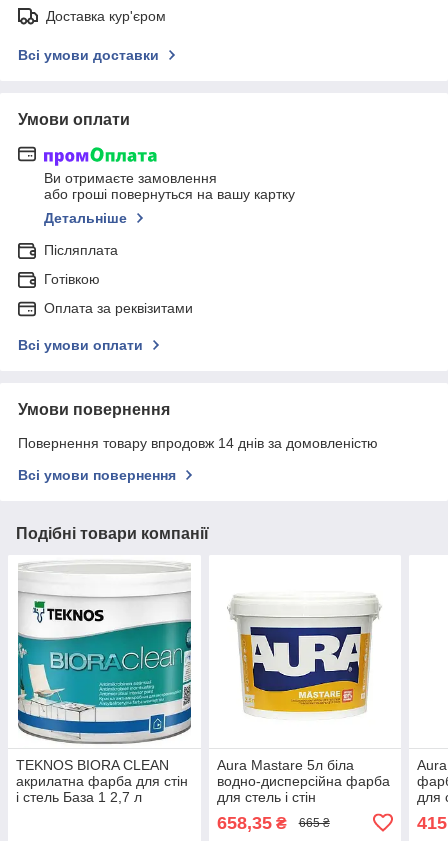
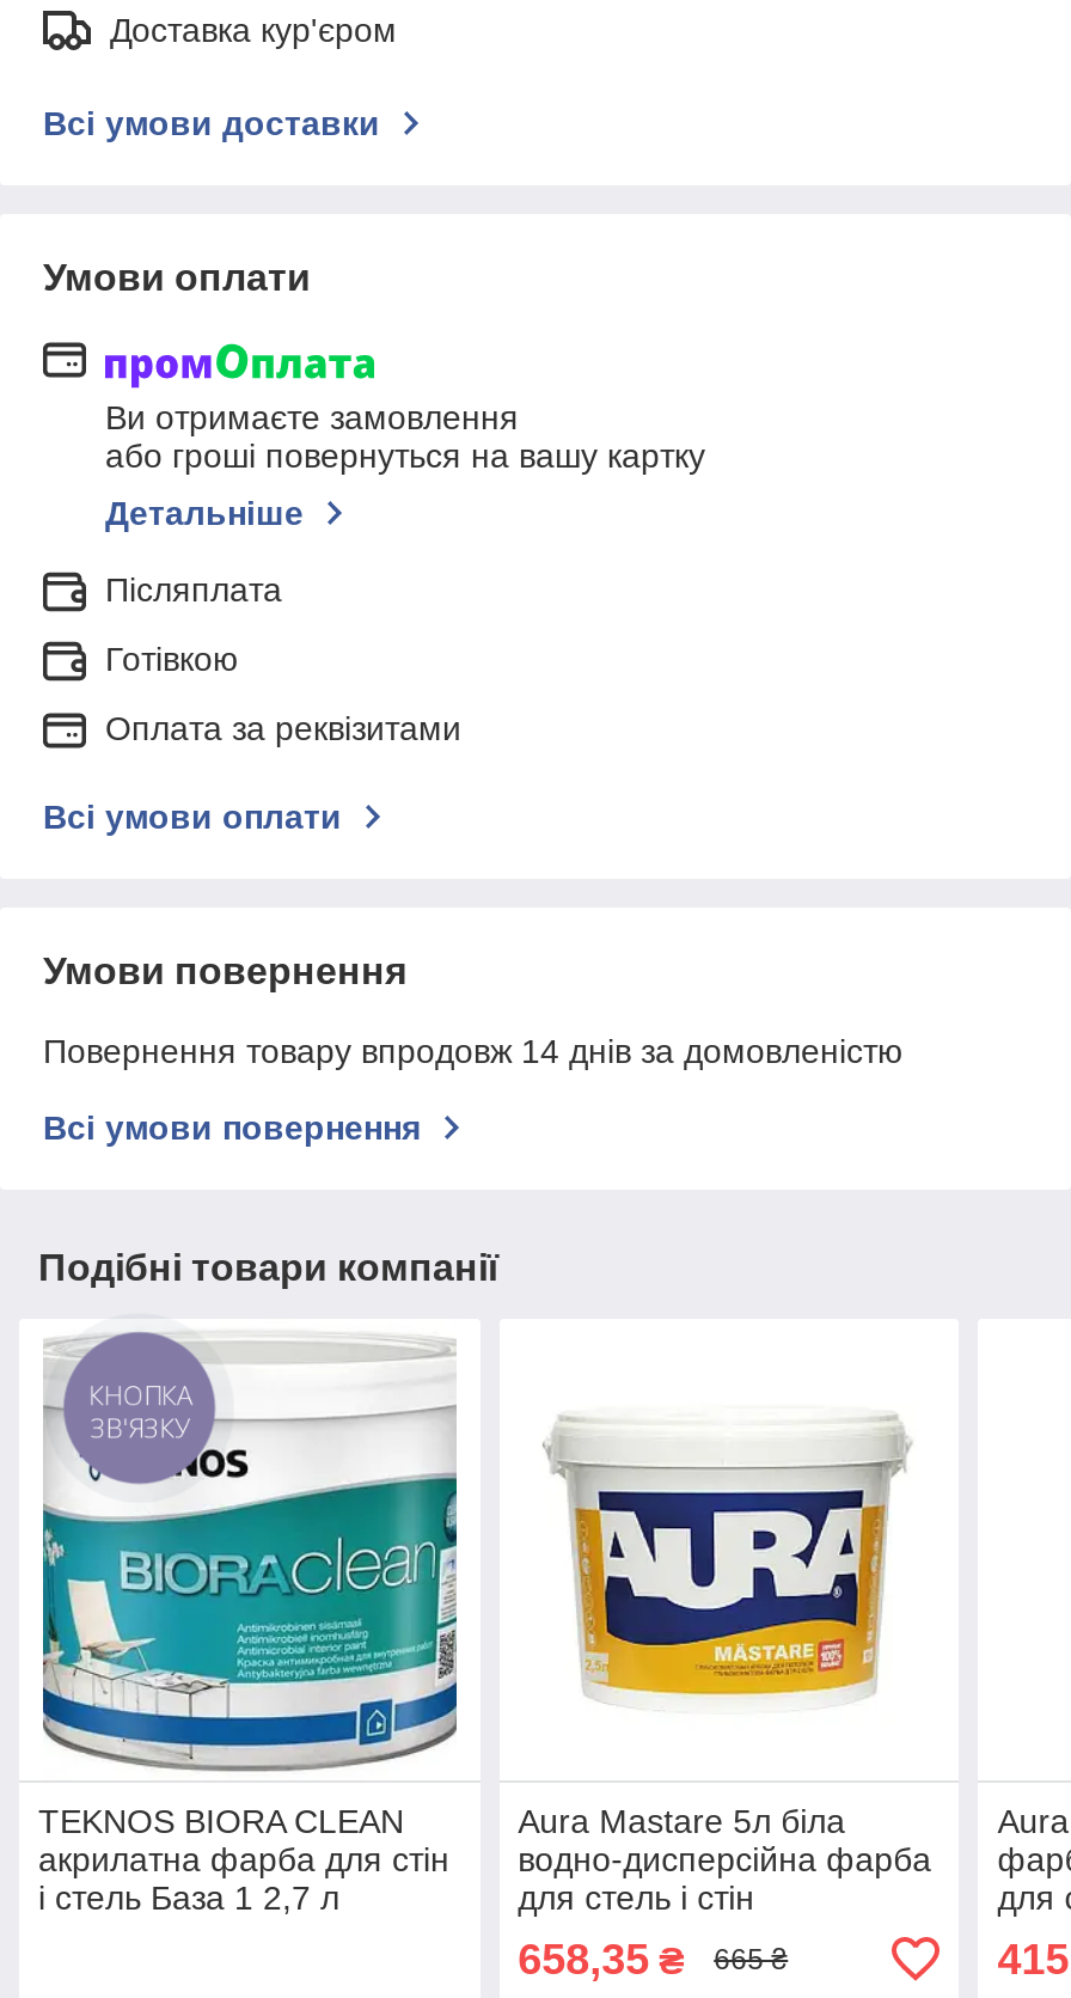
[27,561,90,624] [image] -> [62,1331,218,1486] [image]

